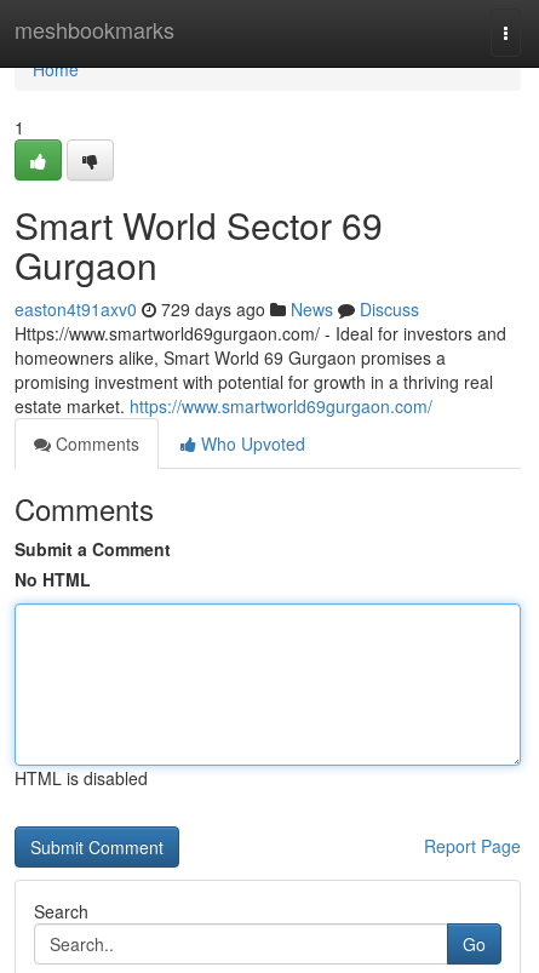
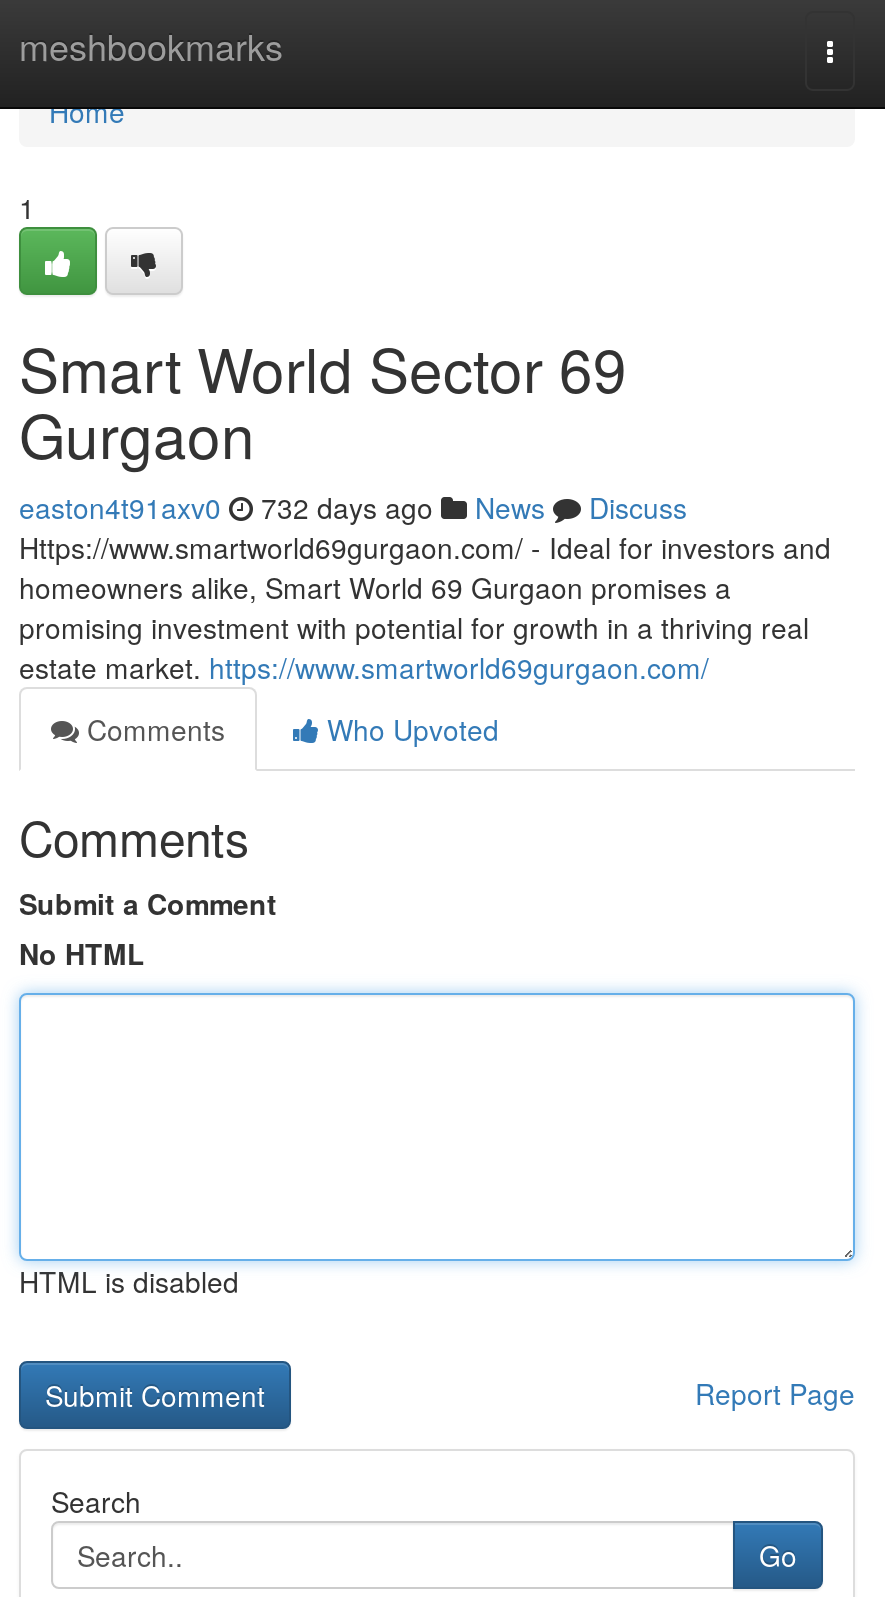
[15,297,419,321] easton4t91axv0 729 days ago News Discuss -> [19,487,687,527] easton4t91axv0 732 days ago News Discuss

